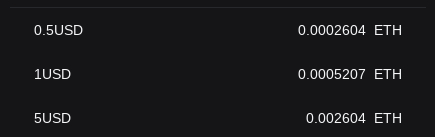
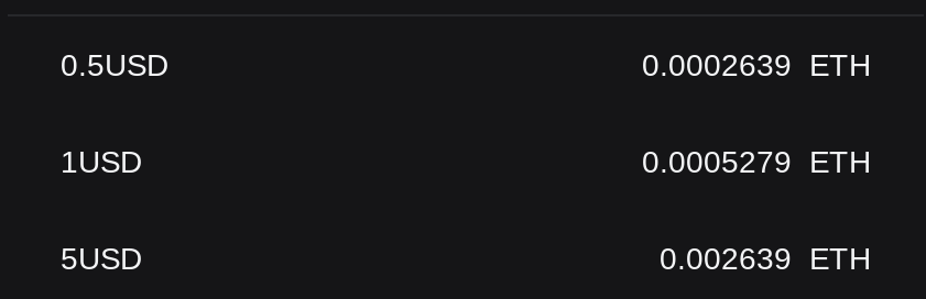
[298,22,402,38] 0.0002604 ETH -> [642,47,871,82] 0.0002639 ETH
[298,66,402,82] 0.0005207 ETH -> [642,144,871,179] 0.0005279 ETH
[306,110,402,126] 0.002604 ETH -> [660,241,871,276] 0.002639 ETH

